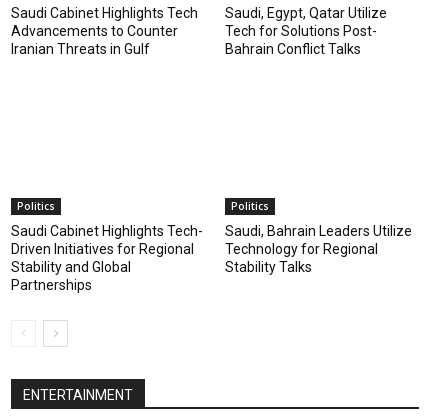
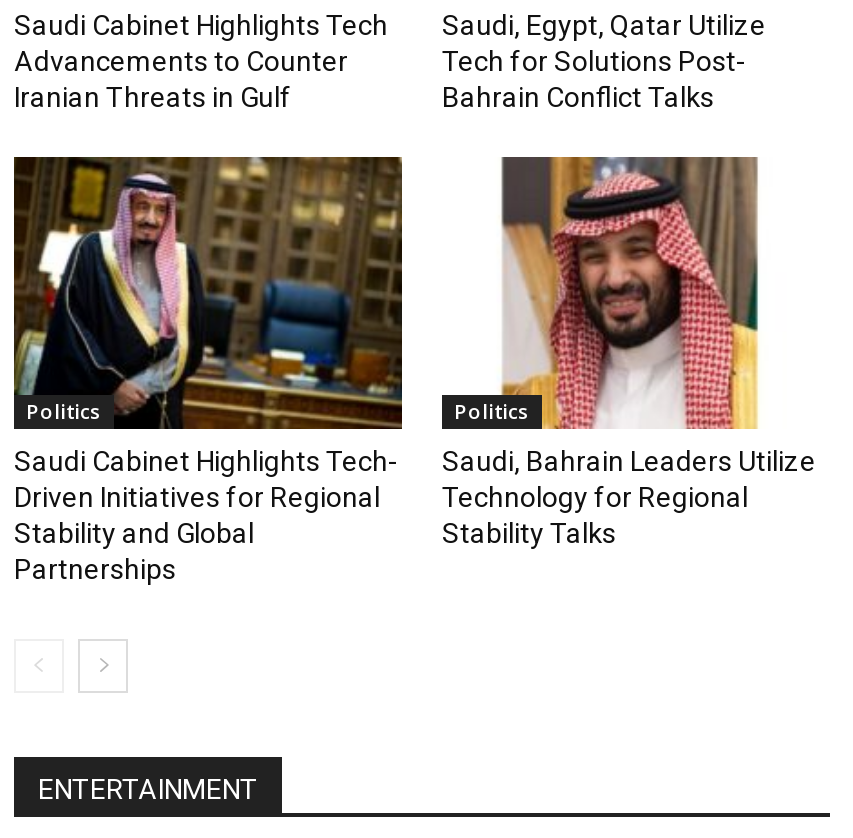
none -> [12,155,404,431] [image]
none -> [500,155,760,431] [image]

